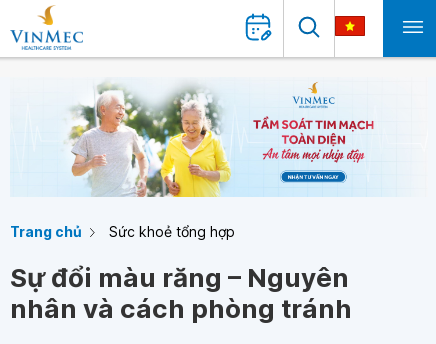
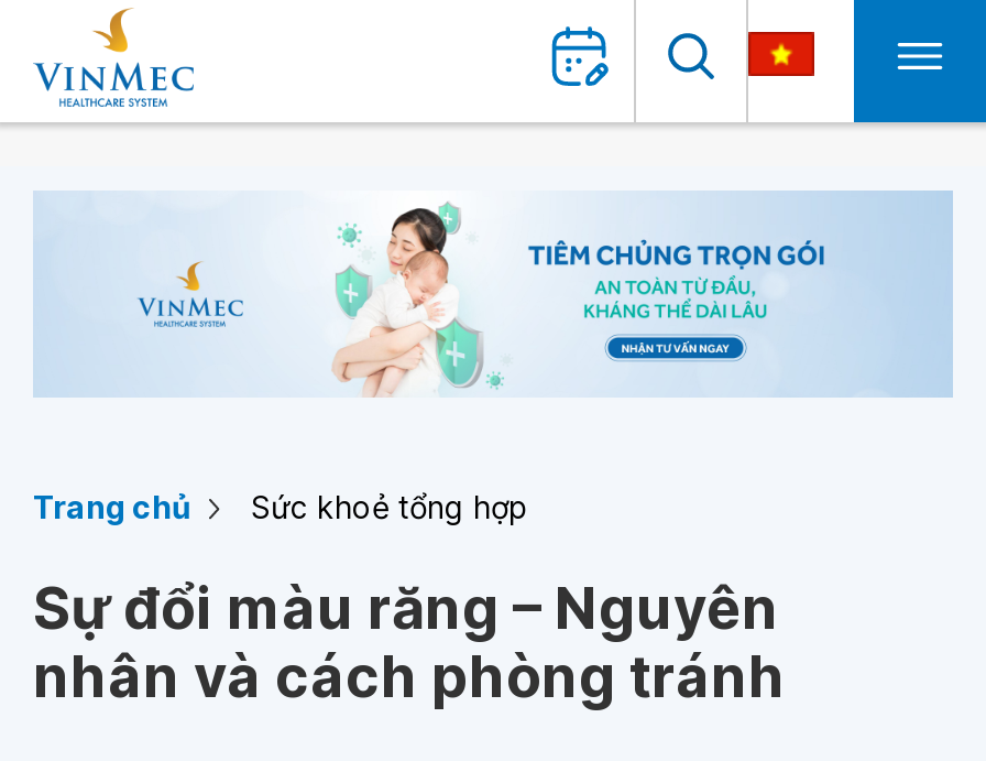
[58,82,427,198] [image] -> [136,180,953,431] [image]

